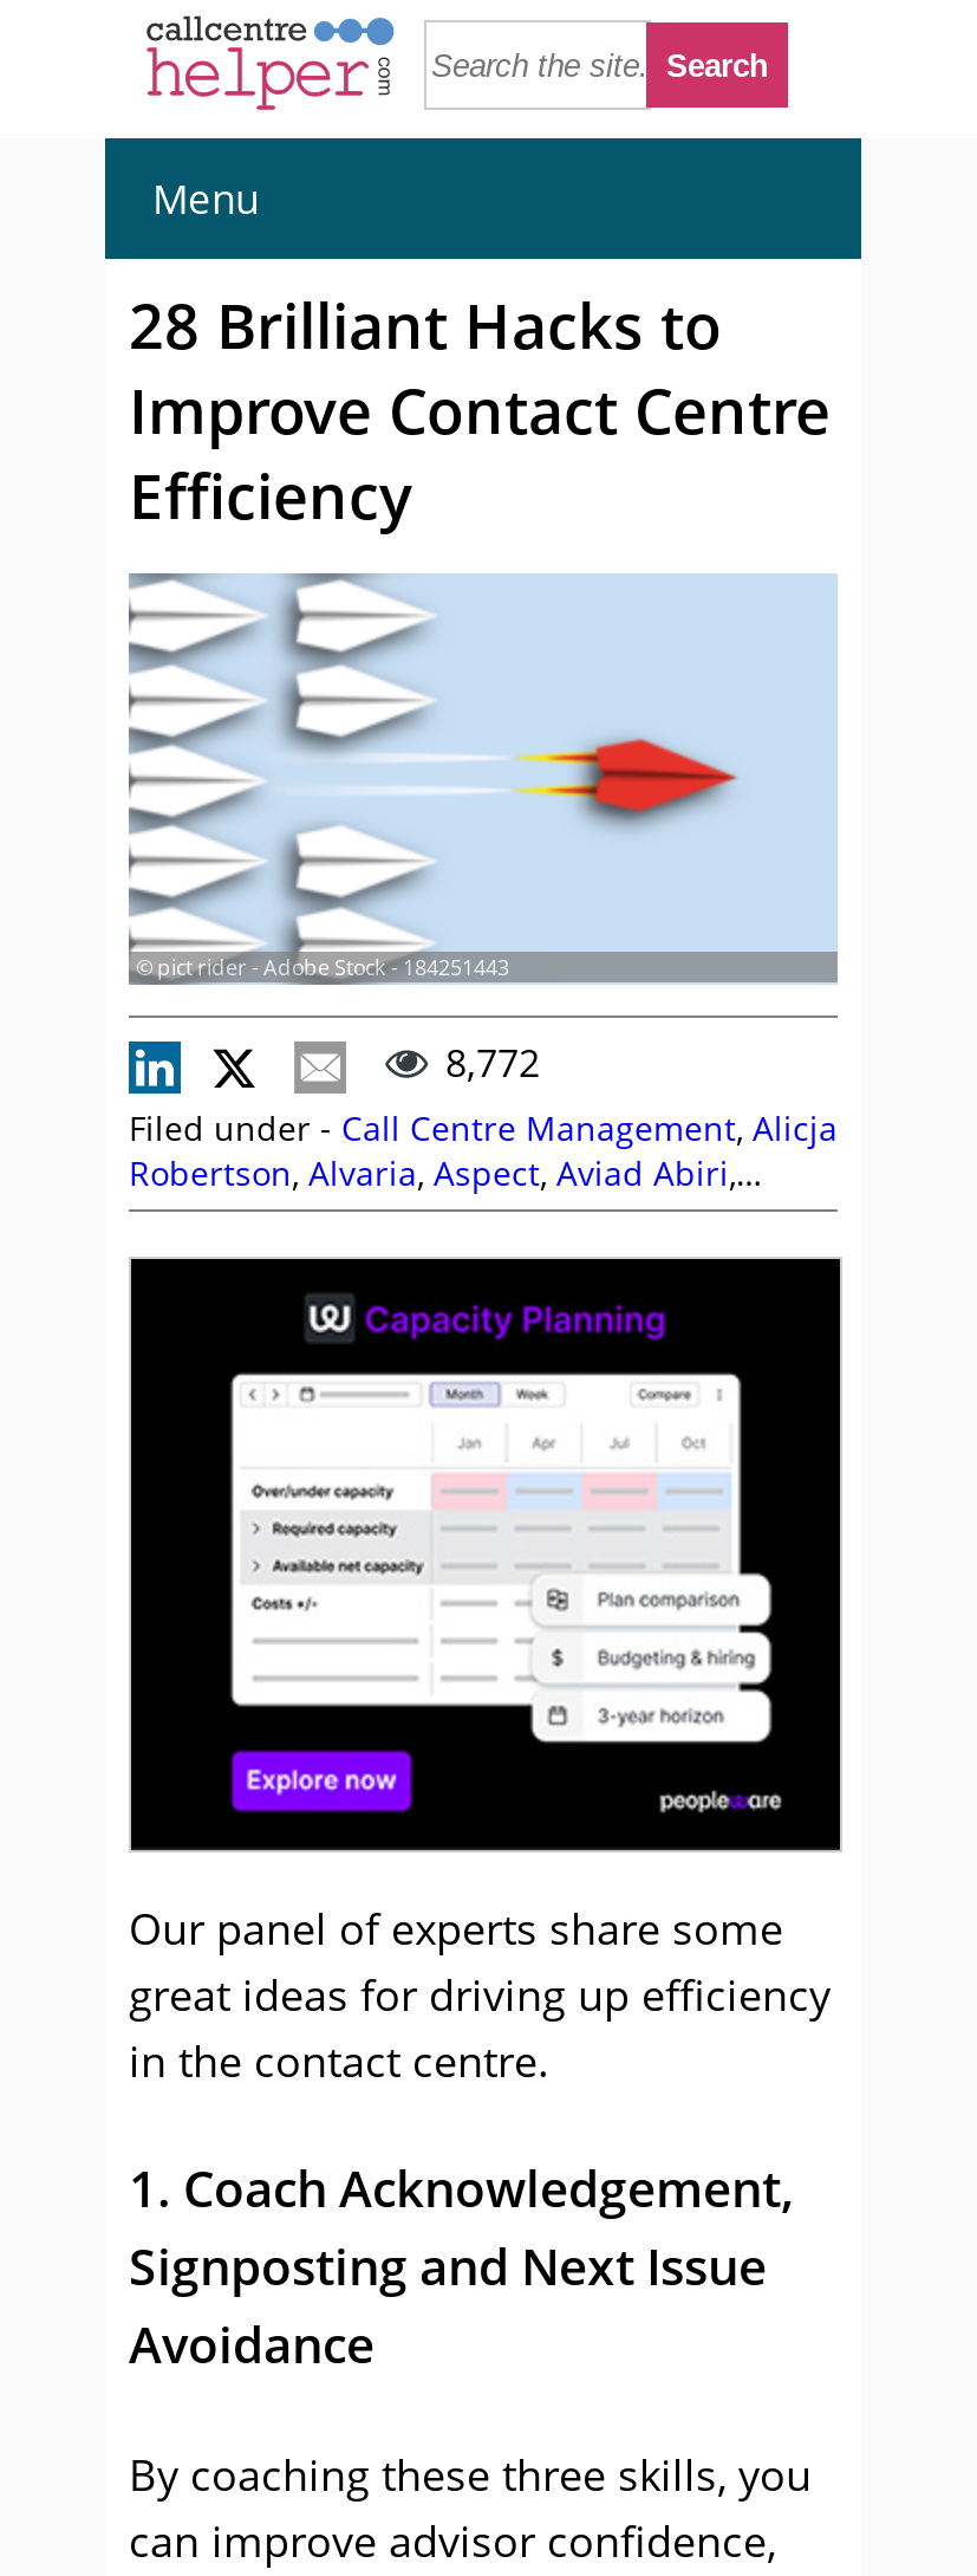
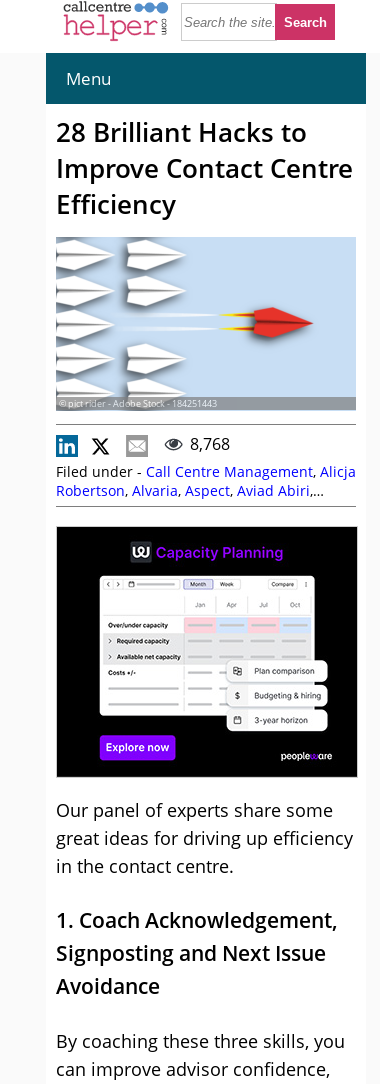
[445,1037,540,1089] 8,772 -> [190,433,230,455] 8,768

